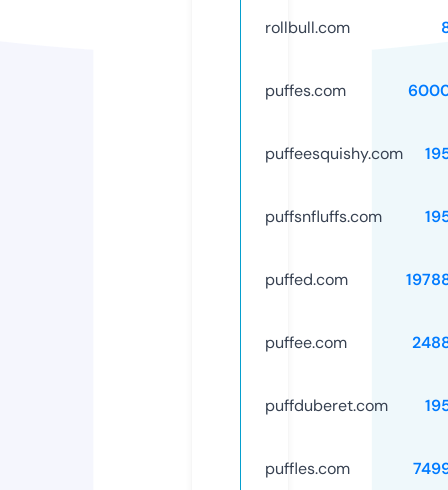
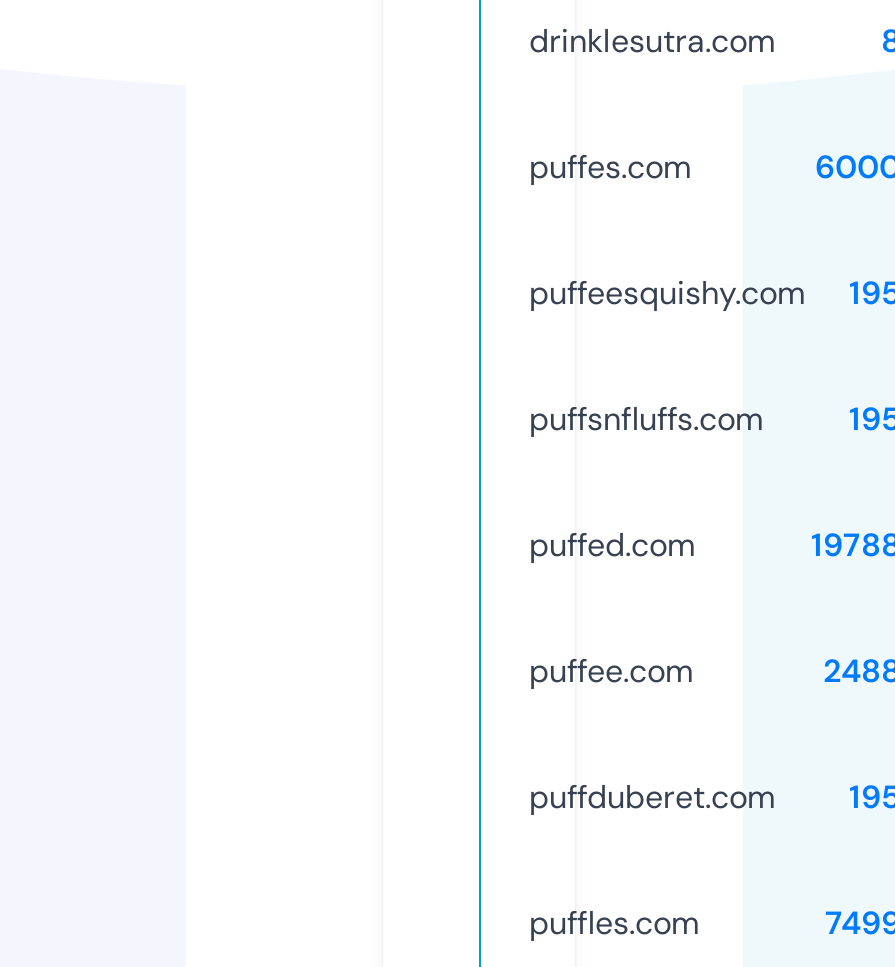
[265,17,350,38] rollbull.com -> [529,20,775,62] drinklesutra.com

